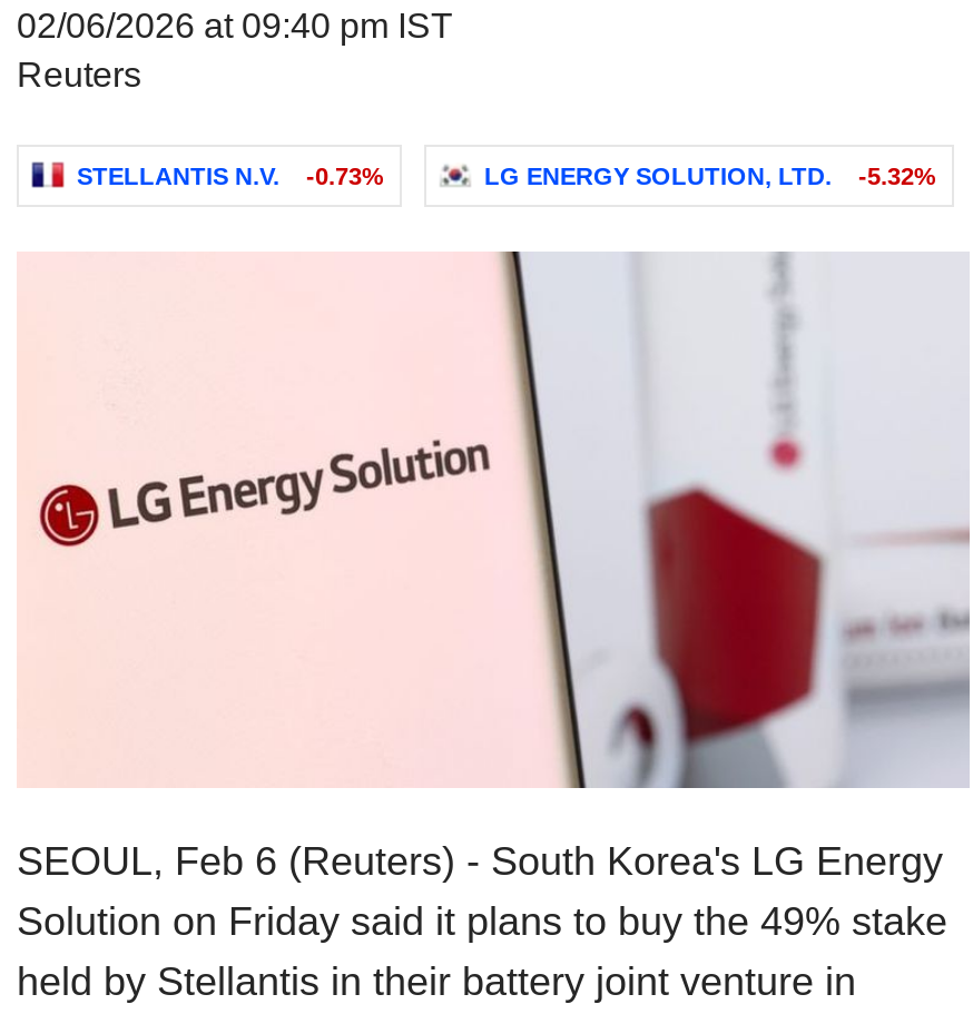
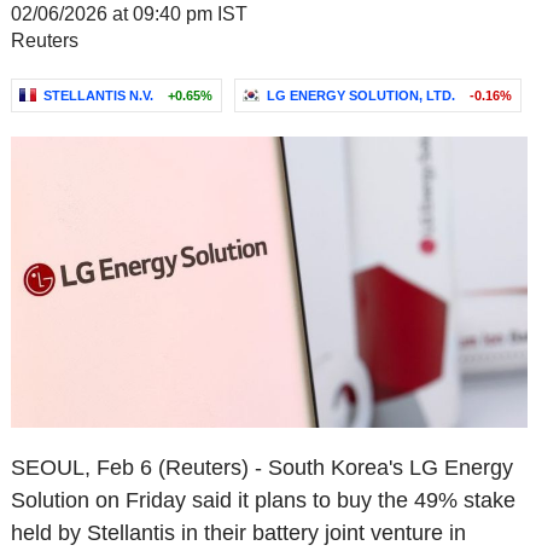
[77,163,384,189] STELLANTIS N.V. -0.73% -> [43,88,212,103] STELLANTIS N.V. +0.65%
[484,163,936,189] LG ENERGY SOLUTION, LTD. -5.32% -> [267,88,512,103] LG ENERGY SOLUTION, LTD. -0.16%

